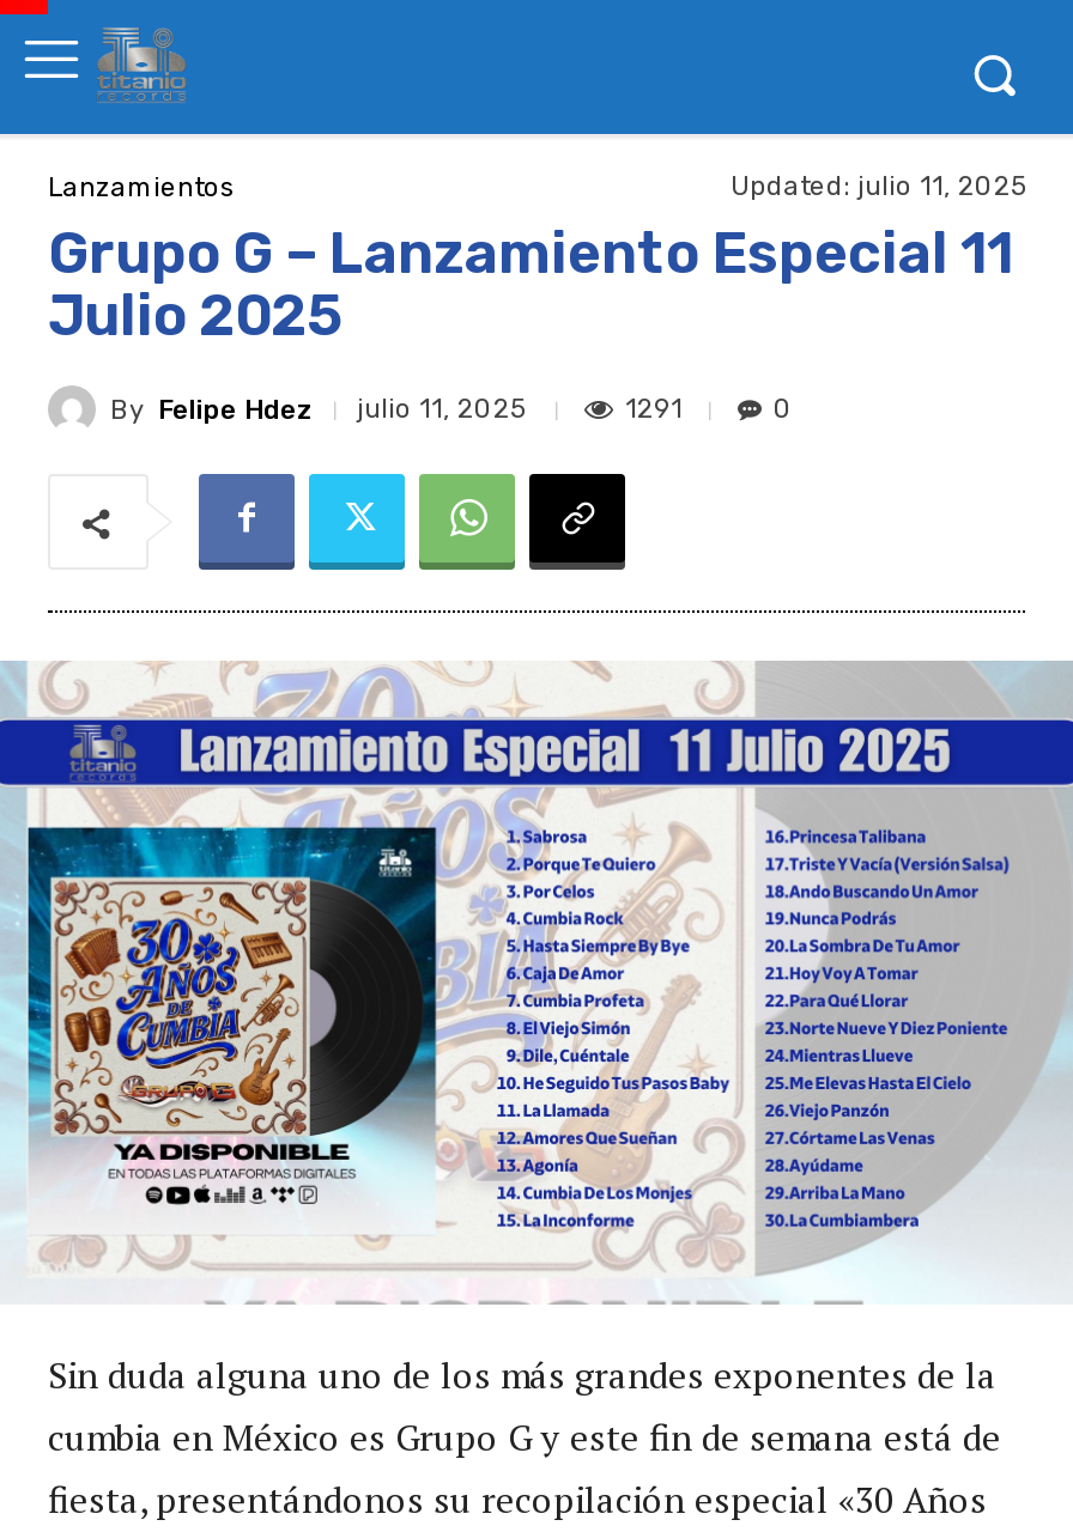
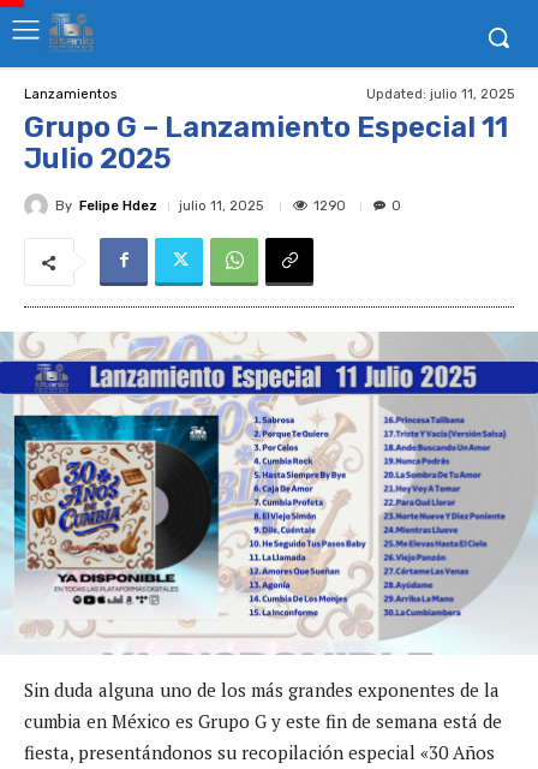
[625,394,683,426] 1291 -> [313,198,346,214] 1290

